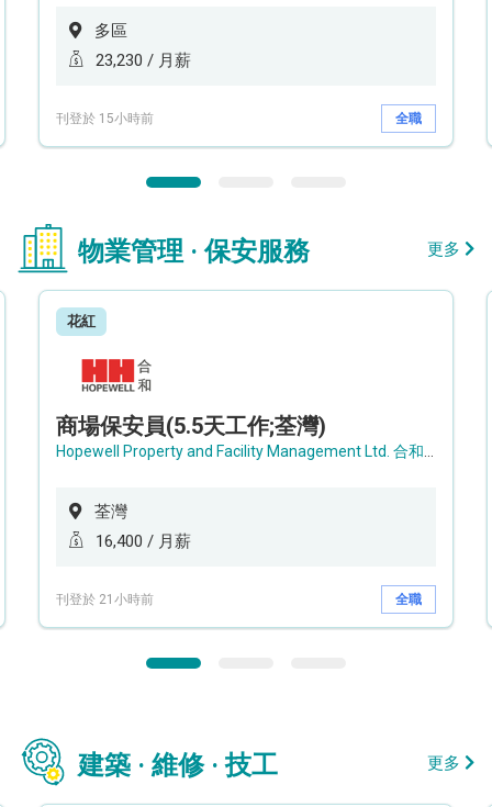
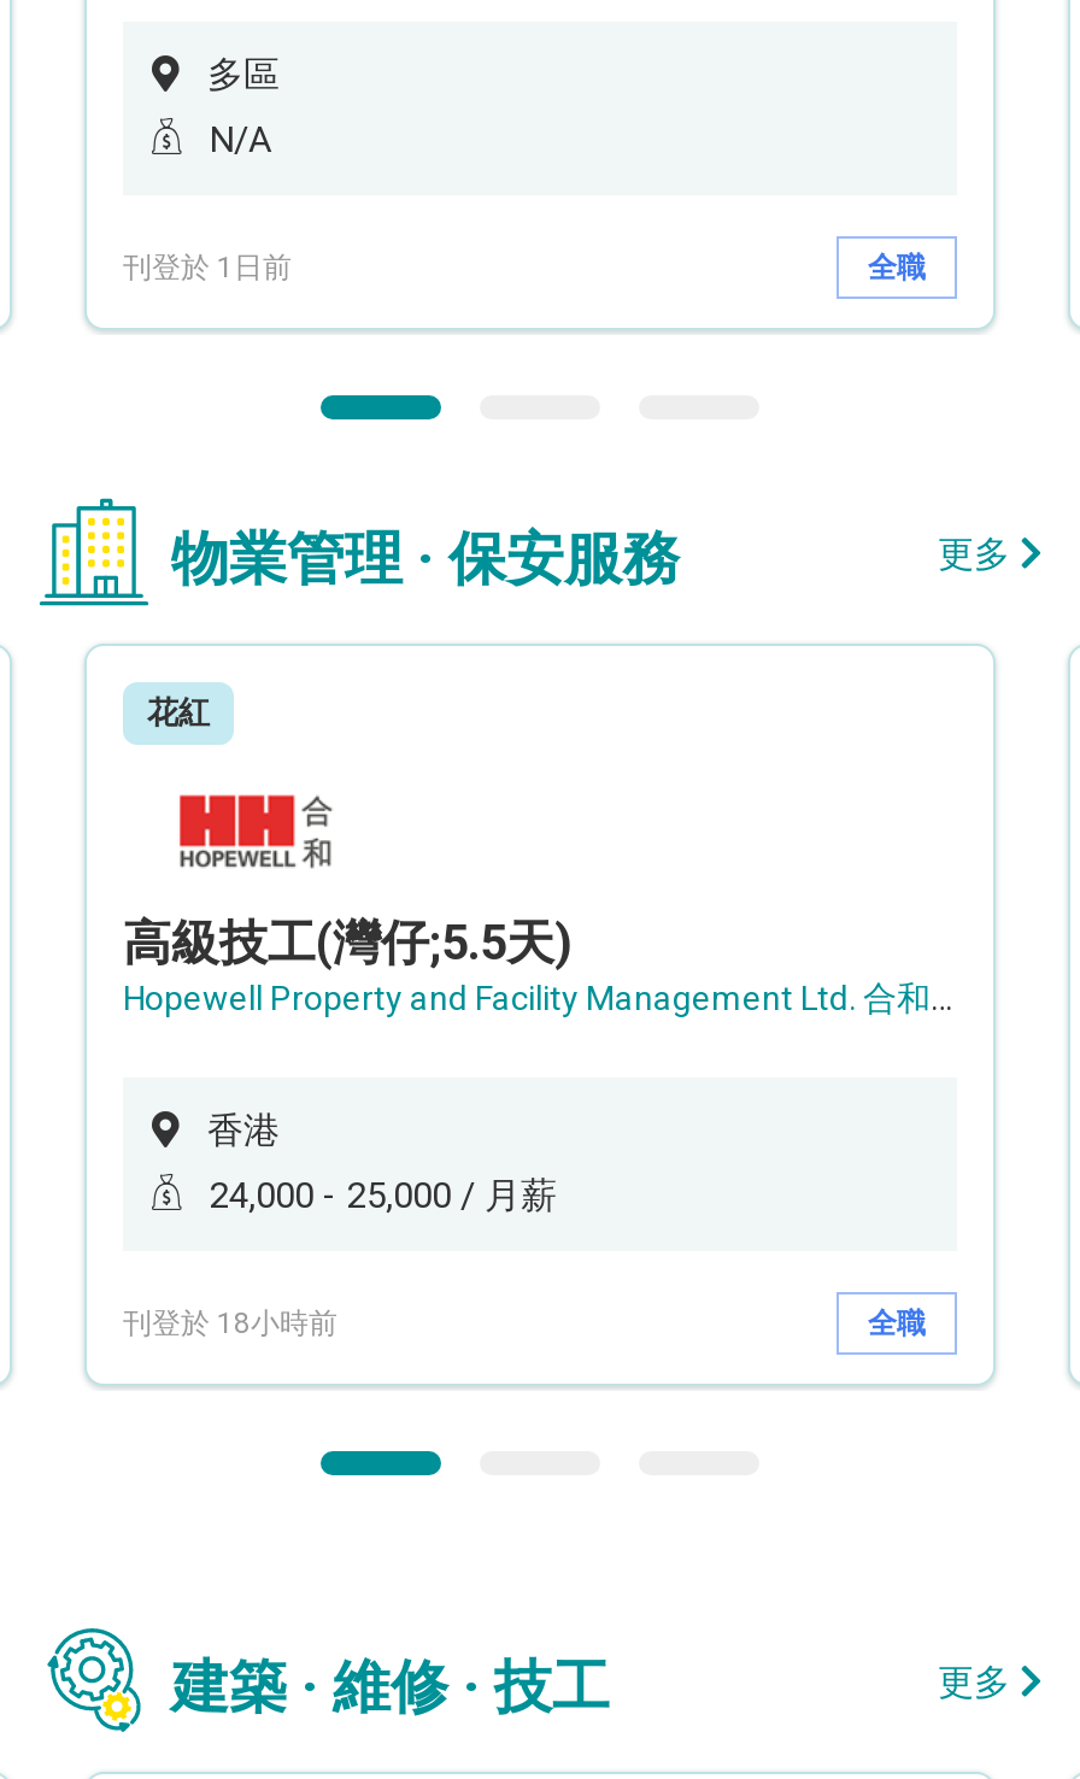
[96,51,191,70] 23,230 / 月薪 -> [210,119,272,162] N/A
[56,110,154,126] 刊登於 15小時前 -> [123,249,292,283] 刊登於 1日前
[56,413,326,439] 商場保安員(5.5天工作;荃灣) -> [123,913,571,971] 高級技工(灣仔;5.5天)
[94,502,127,522] 荃灣 -> [207,1109,280,1153] 香港
[96,532,191,551] 16,400 / 月薪 -> [210,1174,557,1218] 24,000 - 25,000 / 月薪
[56,591,154,607] 刊登於 21小時前 -> [123,1305,337,1339] 刊登於 18小時前

